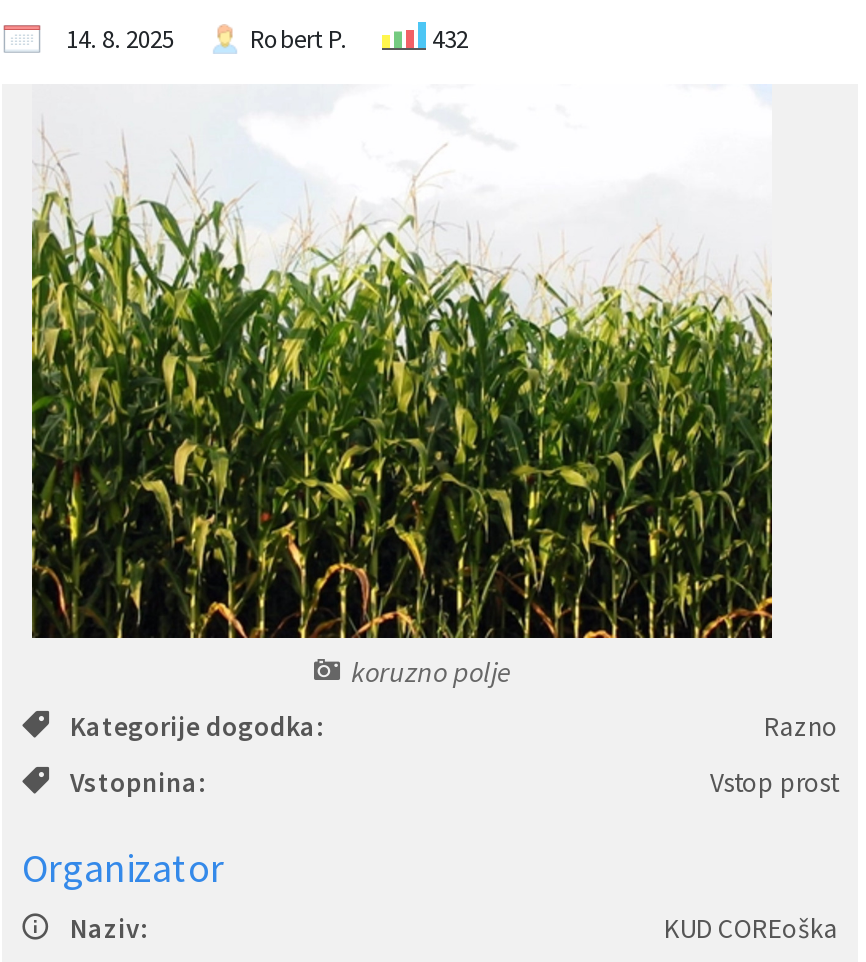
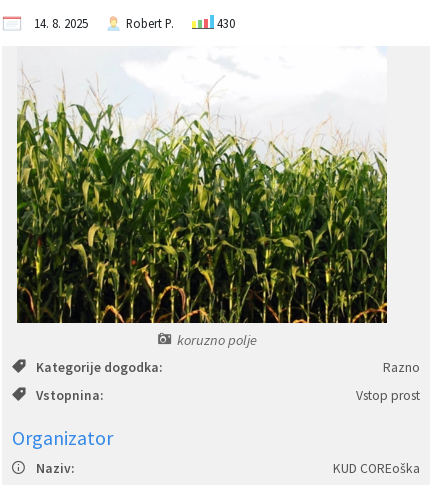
[432,22,468,54] 432 -> [217,15,235,31] 430

